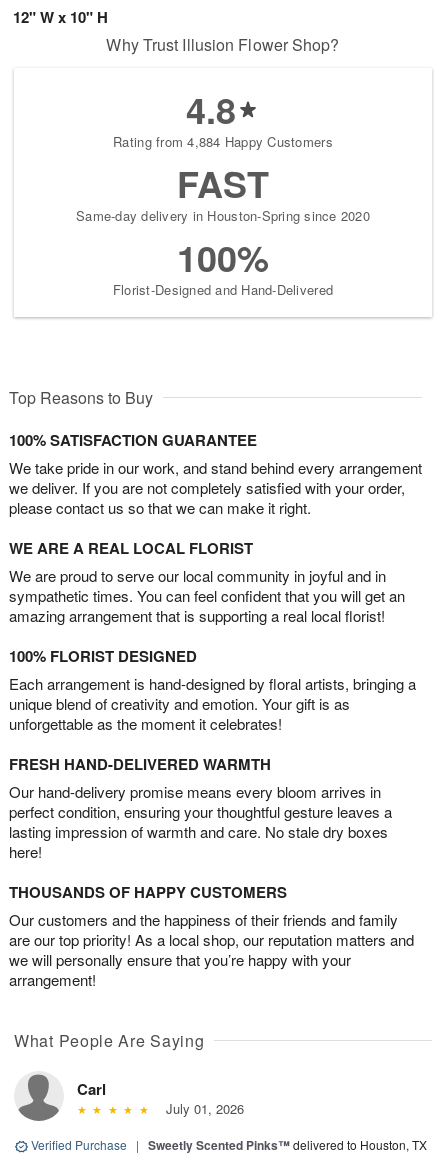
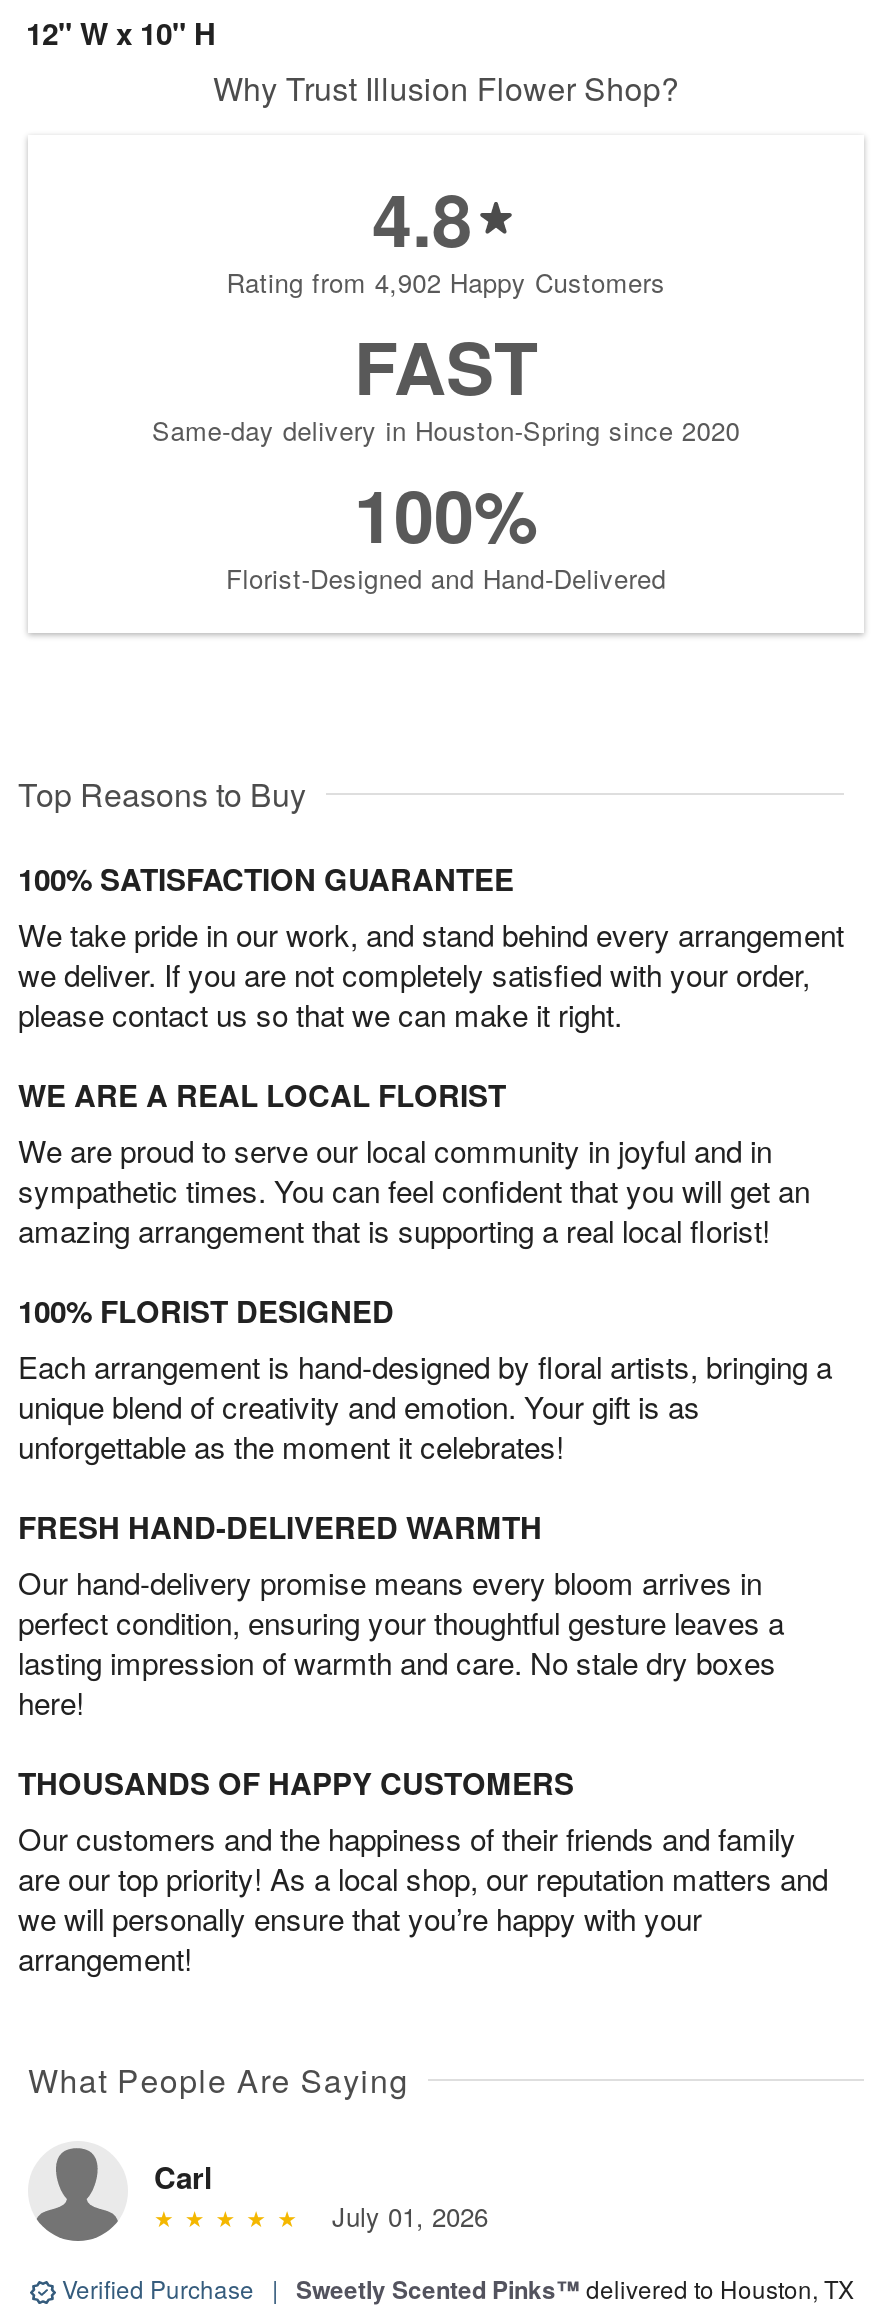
[113,132,333,151] Rating from 4,884 Happy Customers -> [226,264,666,302] Rating from 4,902 Happy Customers

